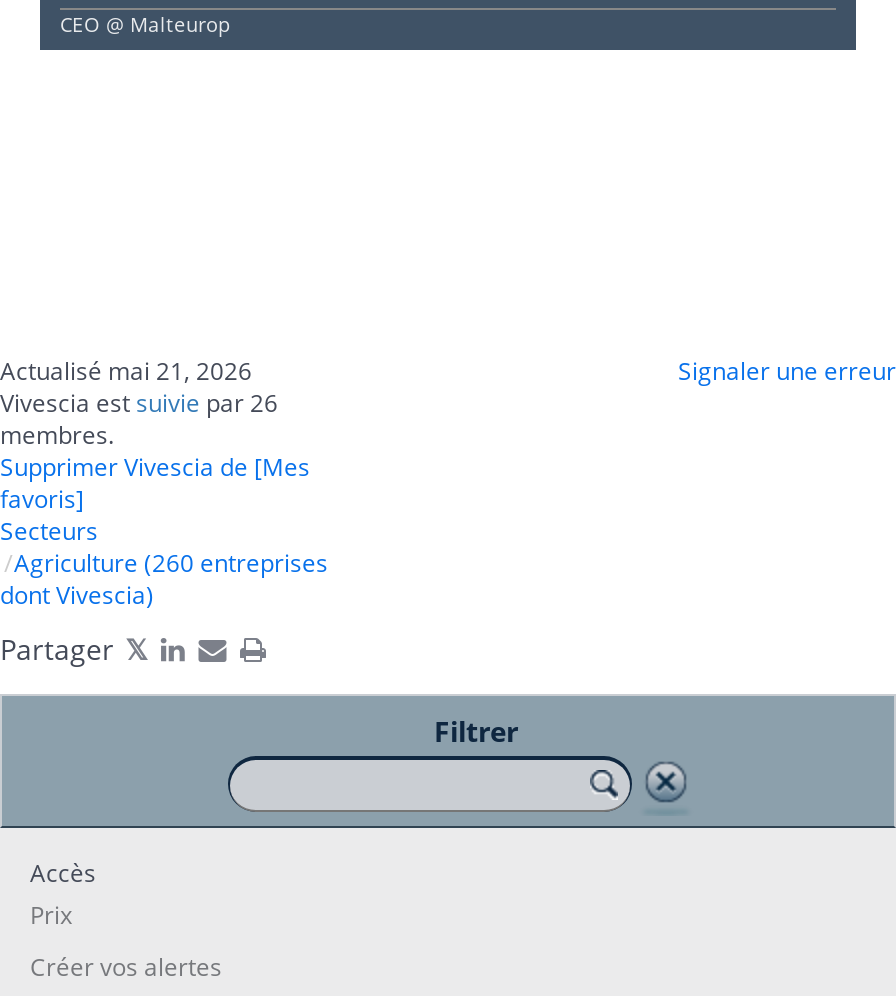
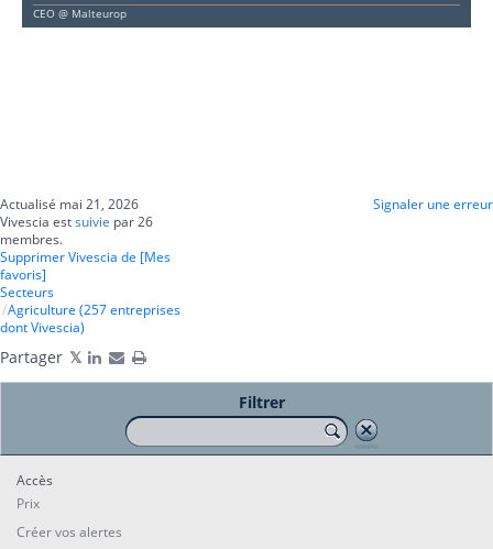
[14,546,328,578] Agriculture (260 entreprises -> [8,300,180,318] Agriculture (257 entreprises

